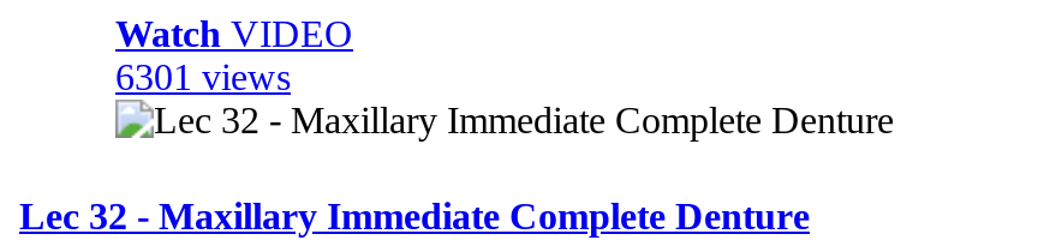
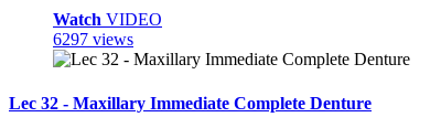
[115,58,291,98] 6301 views -> [53,30,133,49] 6297 views

